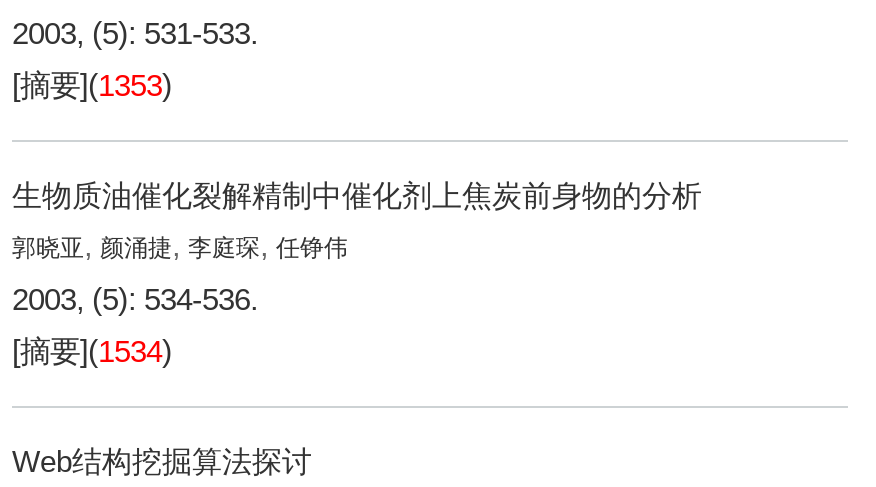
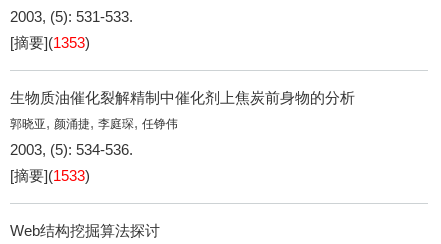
[12,334,172,368] [摘要](1534) -> [10,167,90,184] [摘要](1533)

